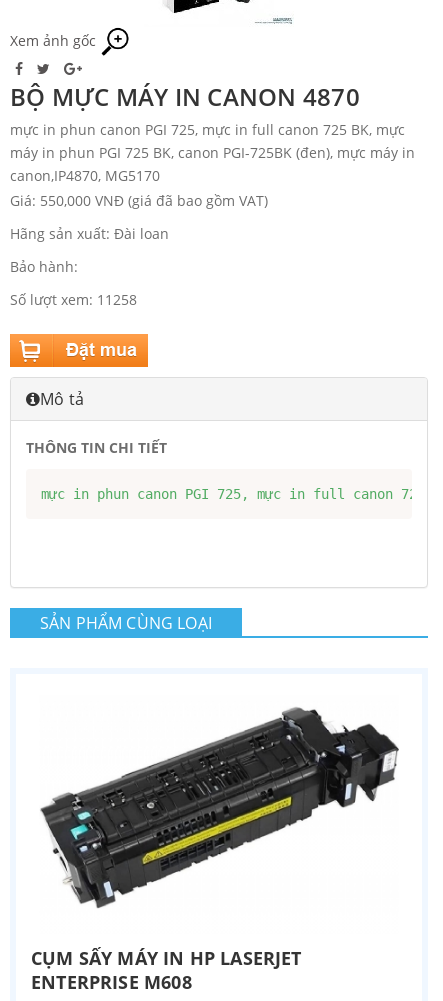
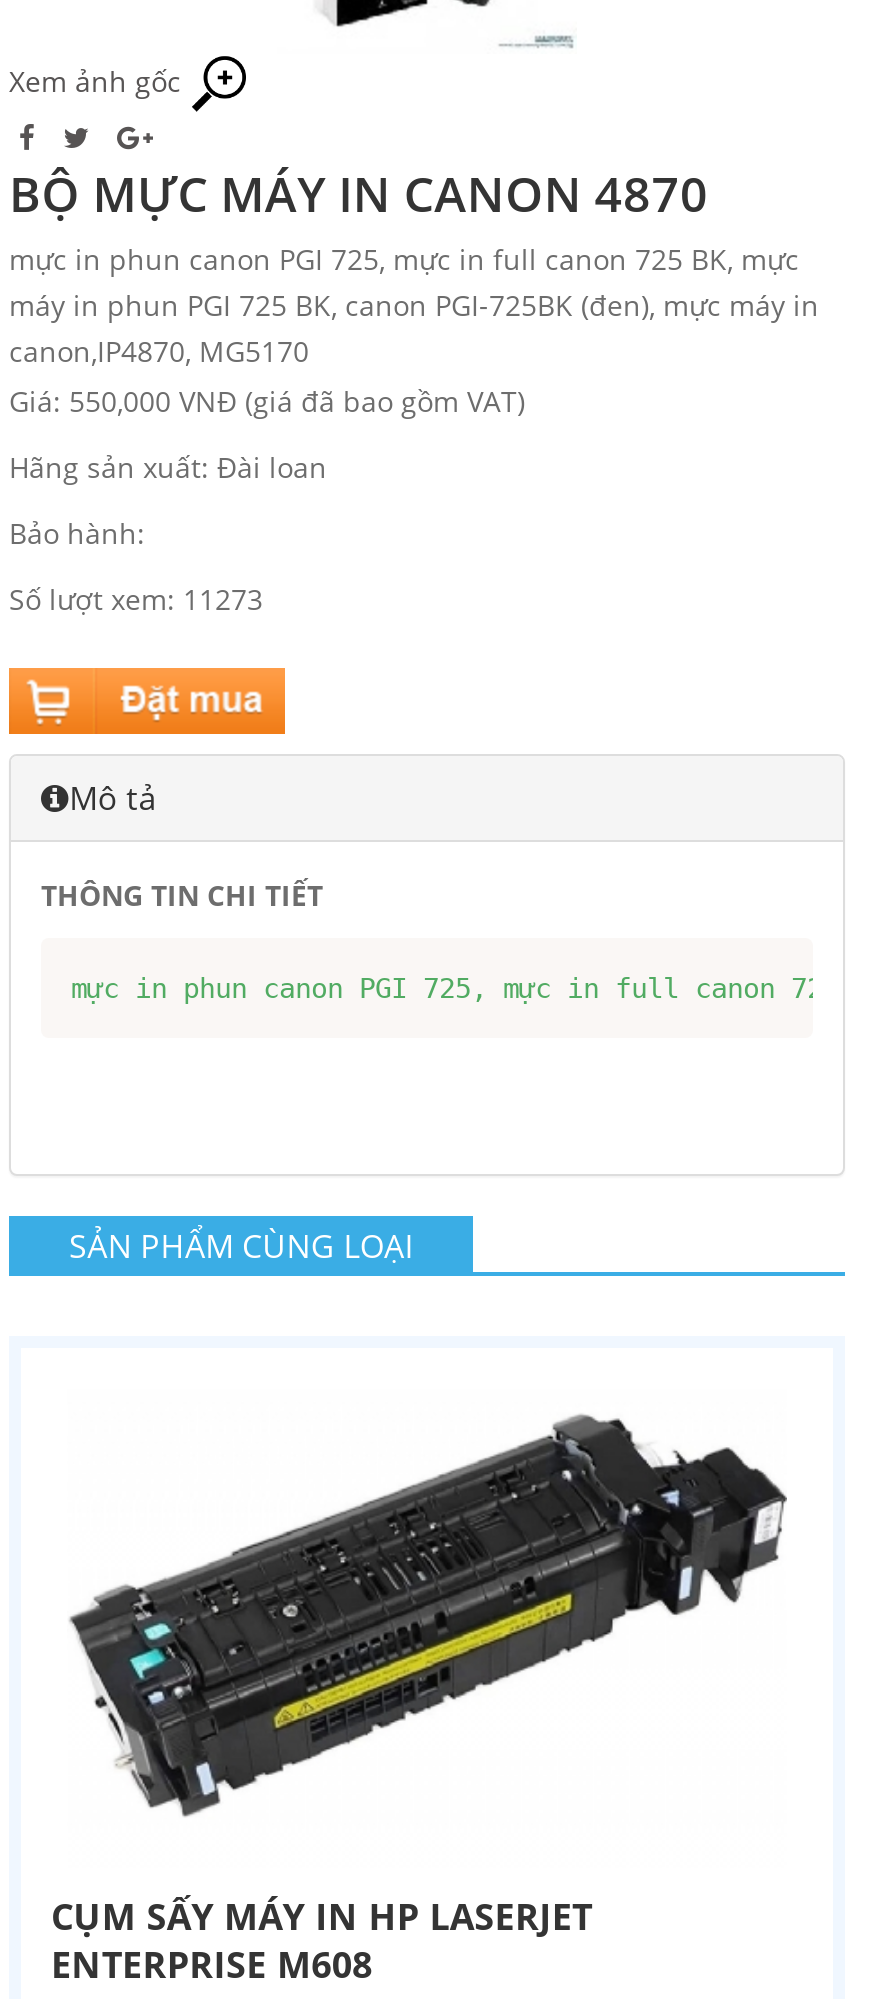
[10,290,137,309] Số lượt xem: 11258 -> [9,580,263,618] Số lượt xem: 11273

